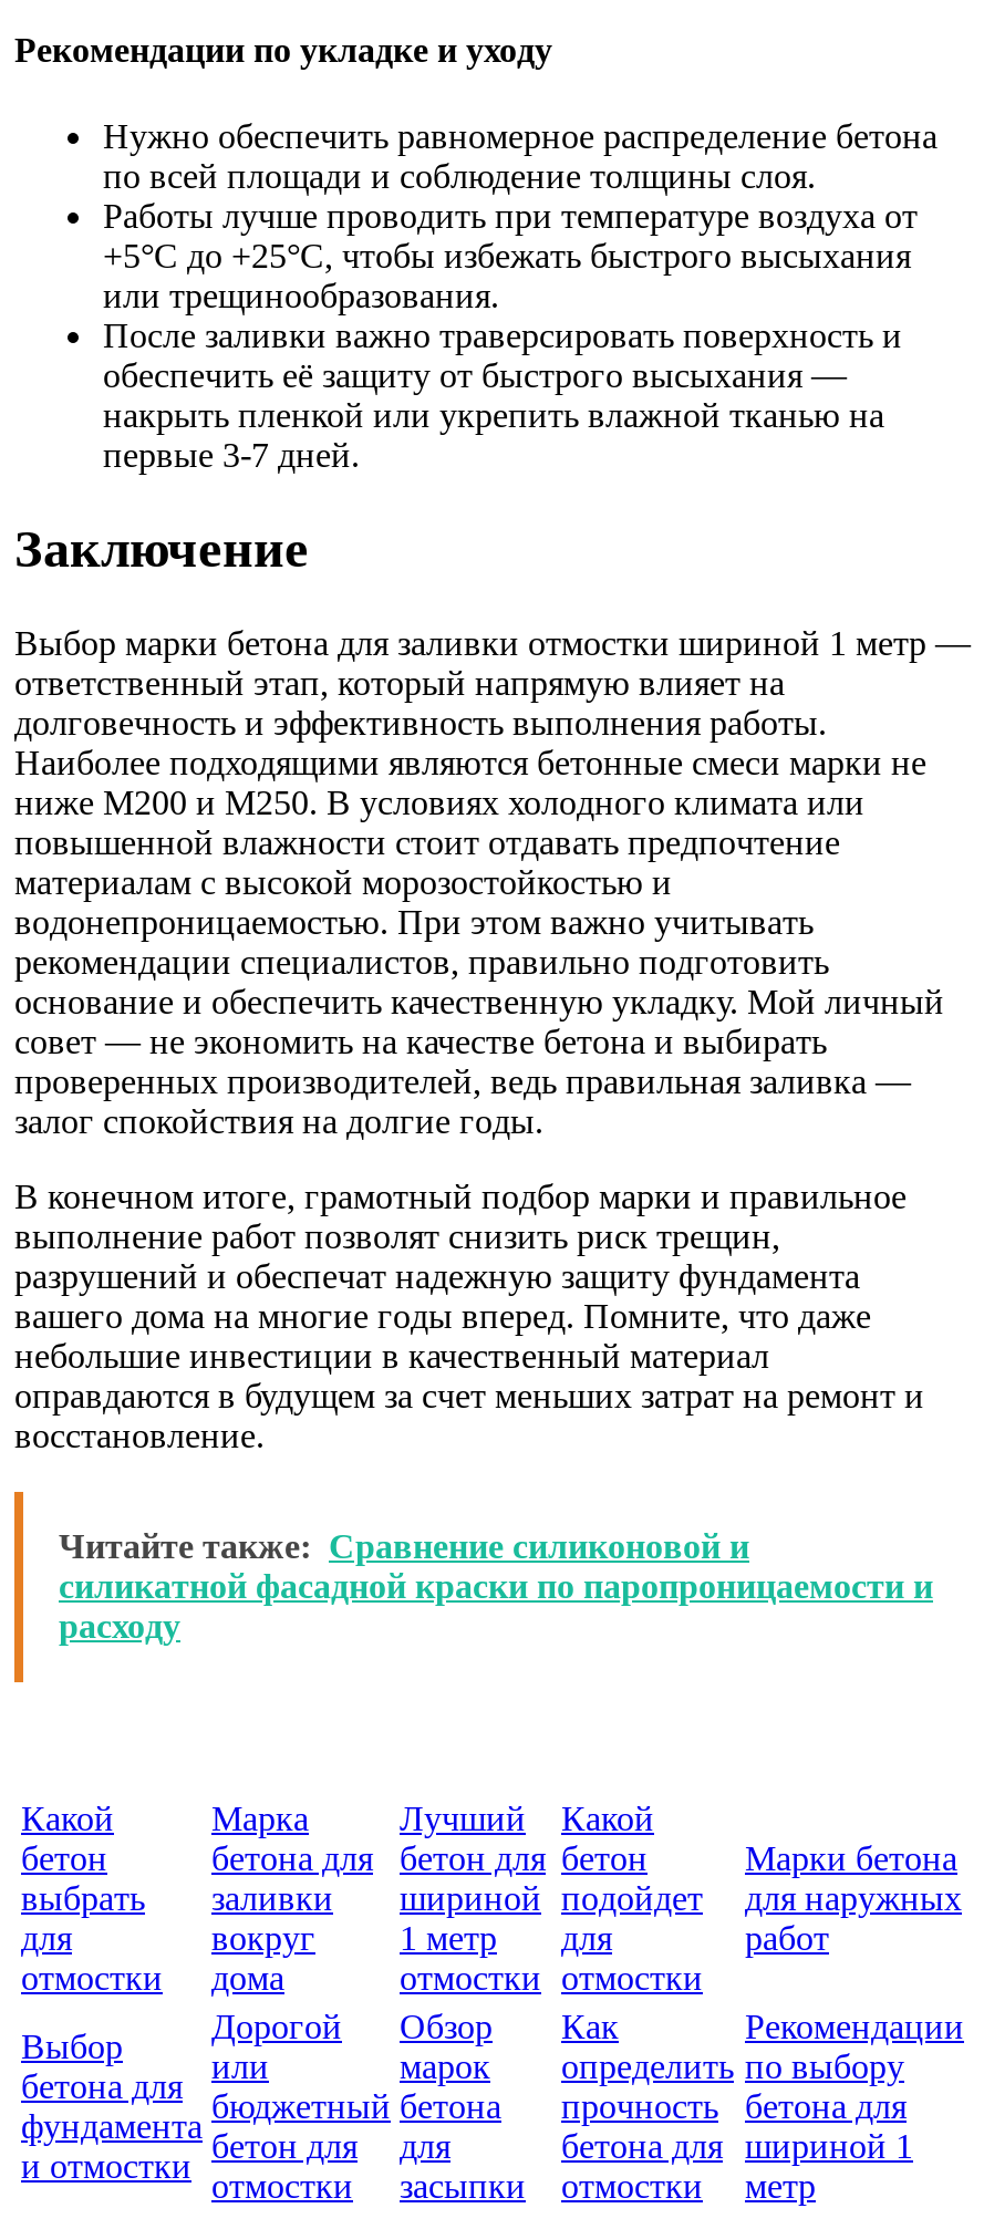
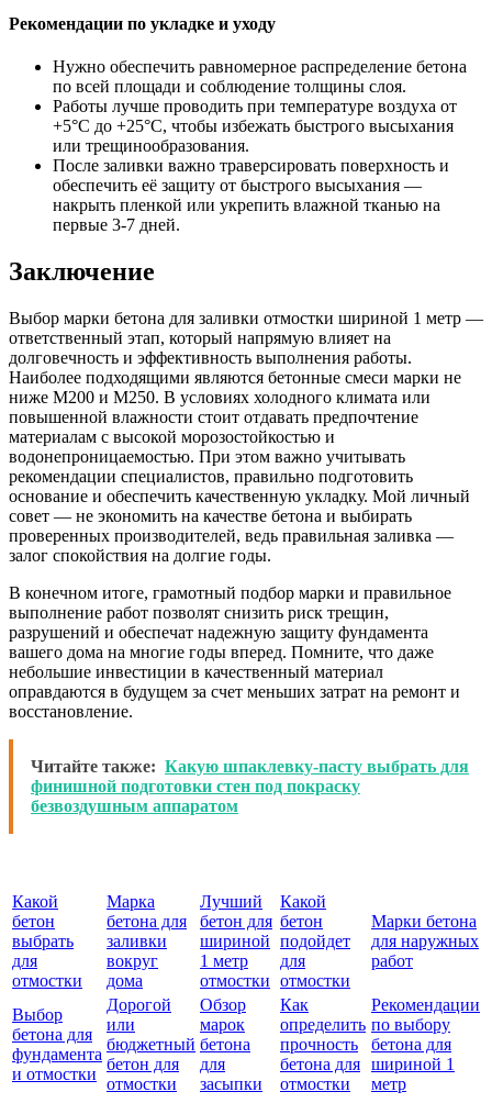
[59,1528,933,1645] Читайте также: Сравнение силиконовой и | силикатной фасадной краски по паропроницаемости и | расходу -> [31,757,469,815] Читайте также: Какую шпаклевку-пасту выбрать для | финишной подготовки стен под покраску | безвоздушным аппаратом

